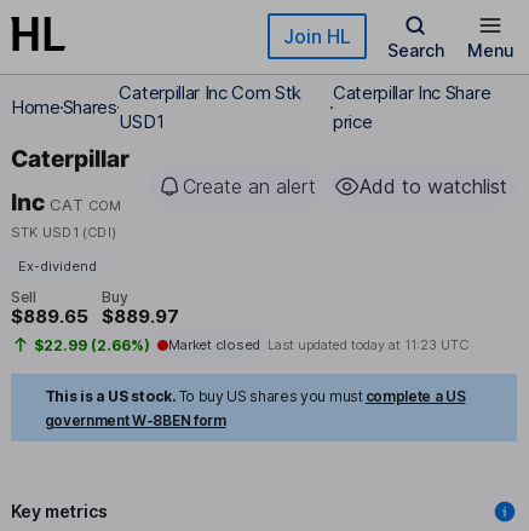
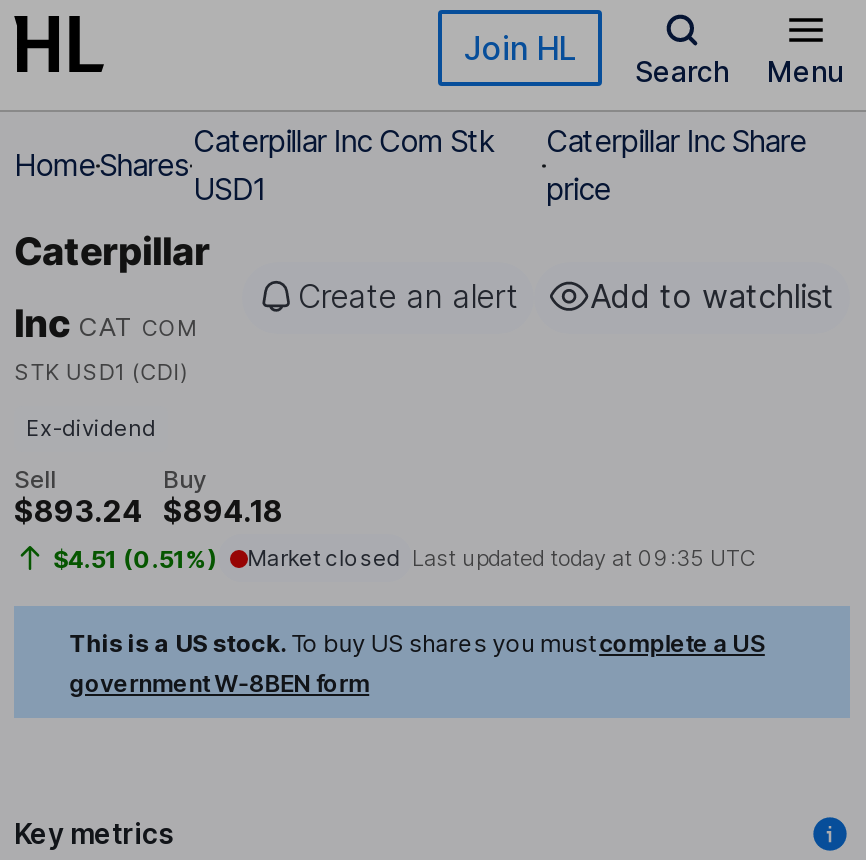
[11,305,88,328] $889.65 -> [14,493,142,531] $893.24
[101,305,179,328] $889.97 -> [163,493,283,531] $894.18
[35,336,150,354] $22.99 (2.66%) -> [53,544,217,574] $4.51 (0.51%)
[168,337,468,354] Market closed Last updated today at 11:23 UTC -> [247,545,756,573] Market closed Last updated today at 09:35 UTC

